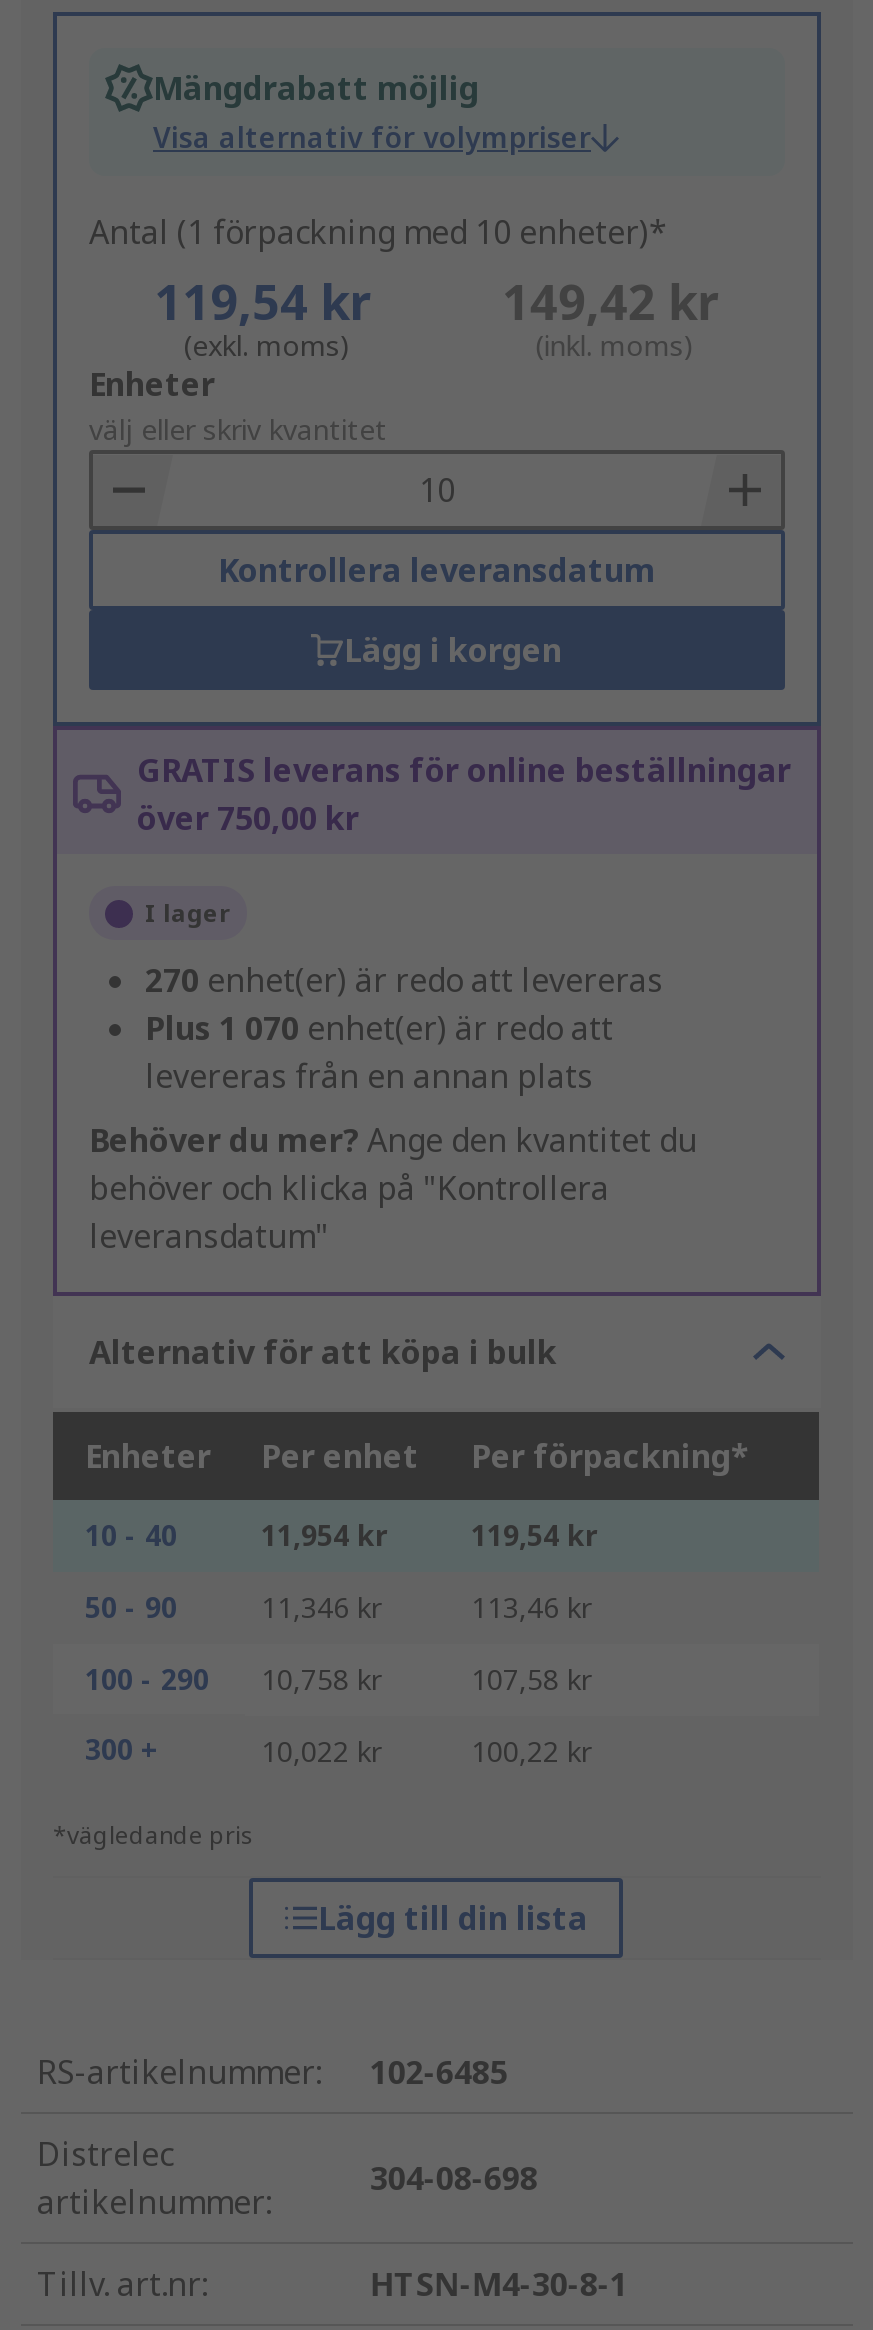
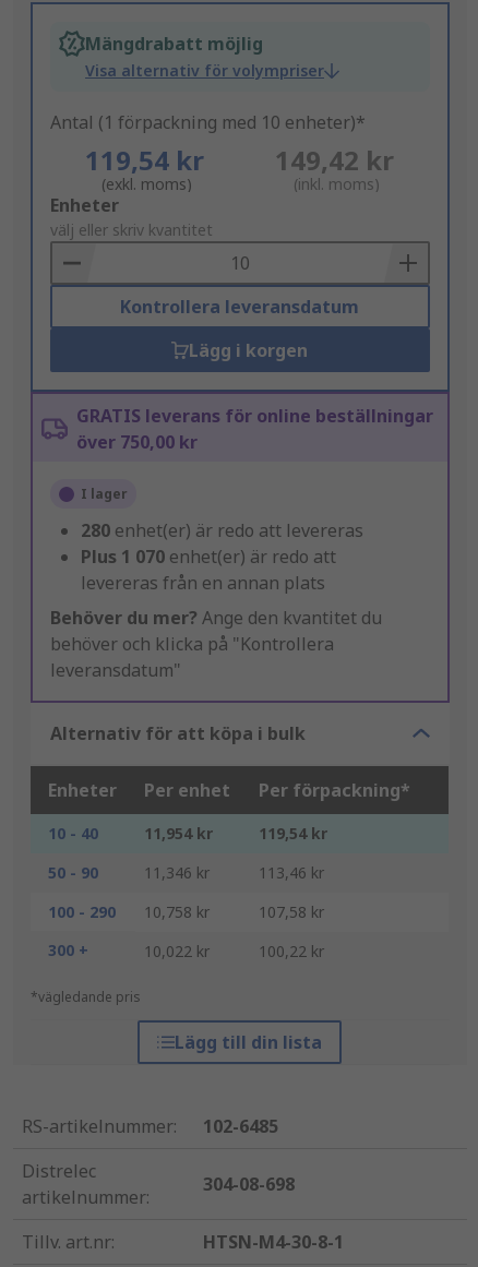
[145,959,663,1003] 270 enhet(er) är redo att levereras -> [81,519,363,543] 280 enhet(er) är redo att levereras

